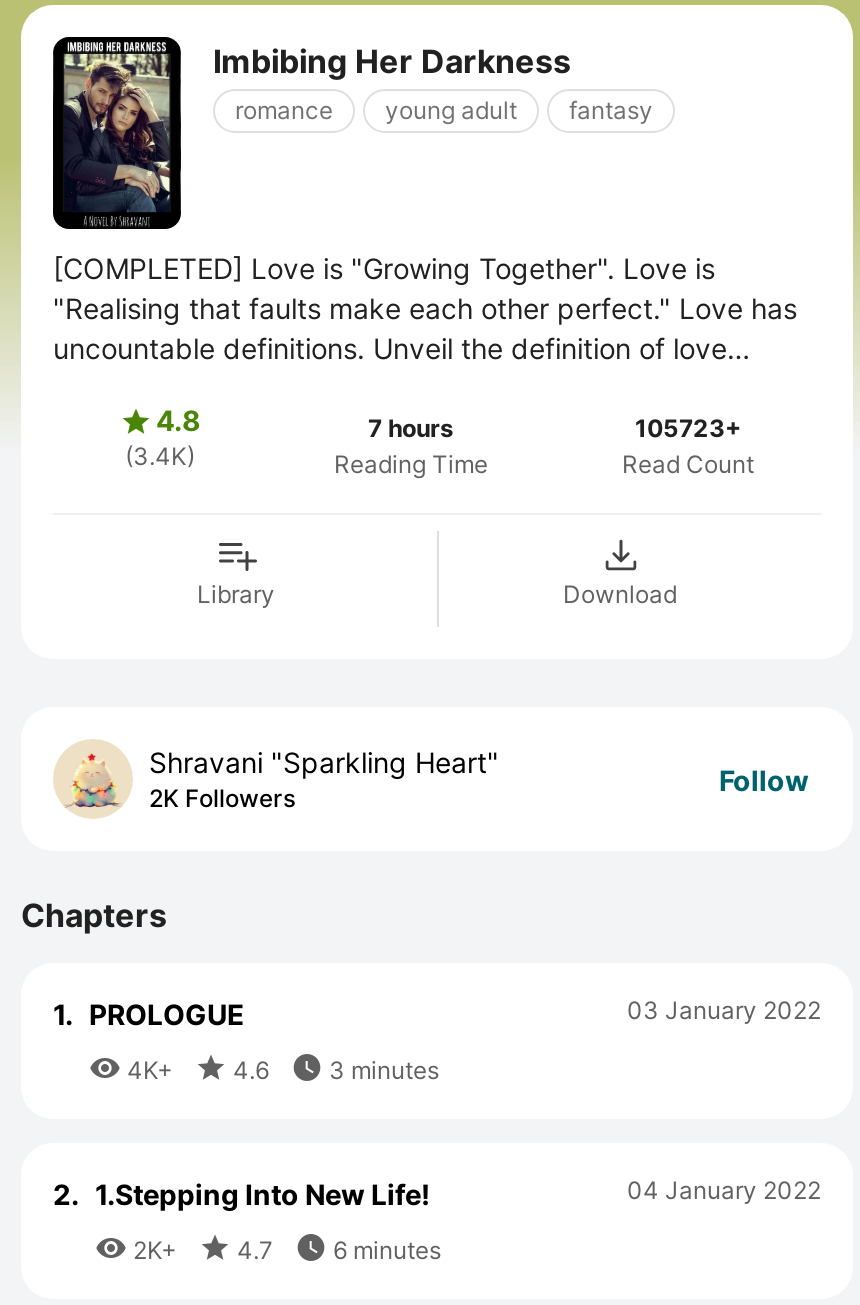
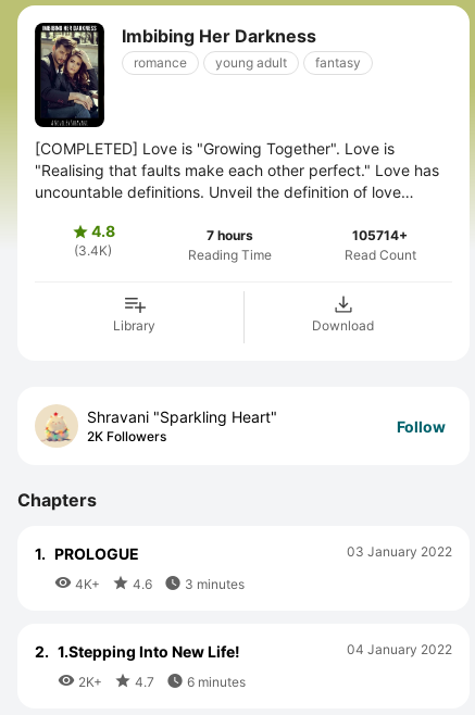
[635,413,741,443] 105723+ -> [352,227,408,243] 105714+

